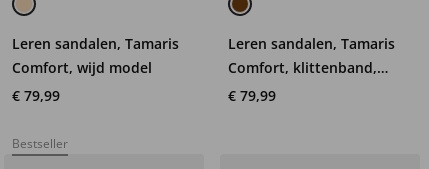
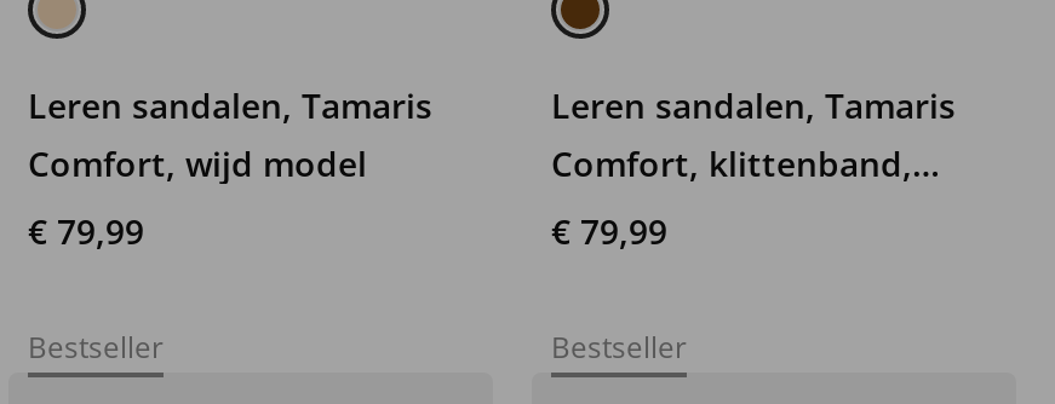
none -> [551,327,687,368] Bestseller

